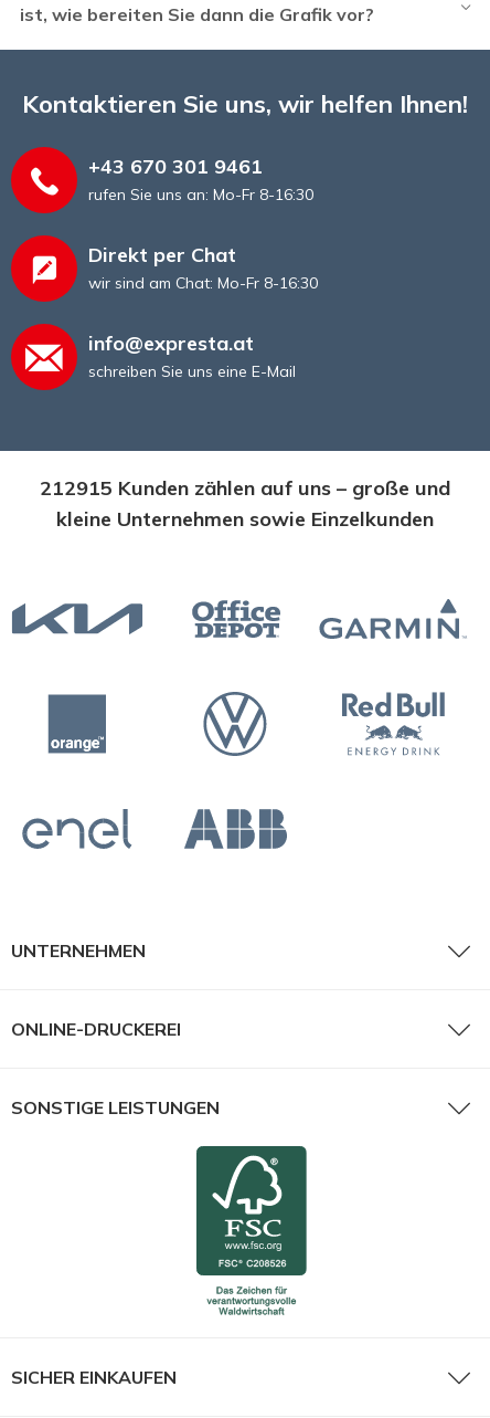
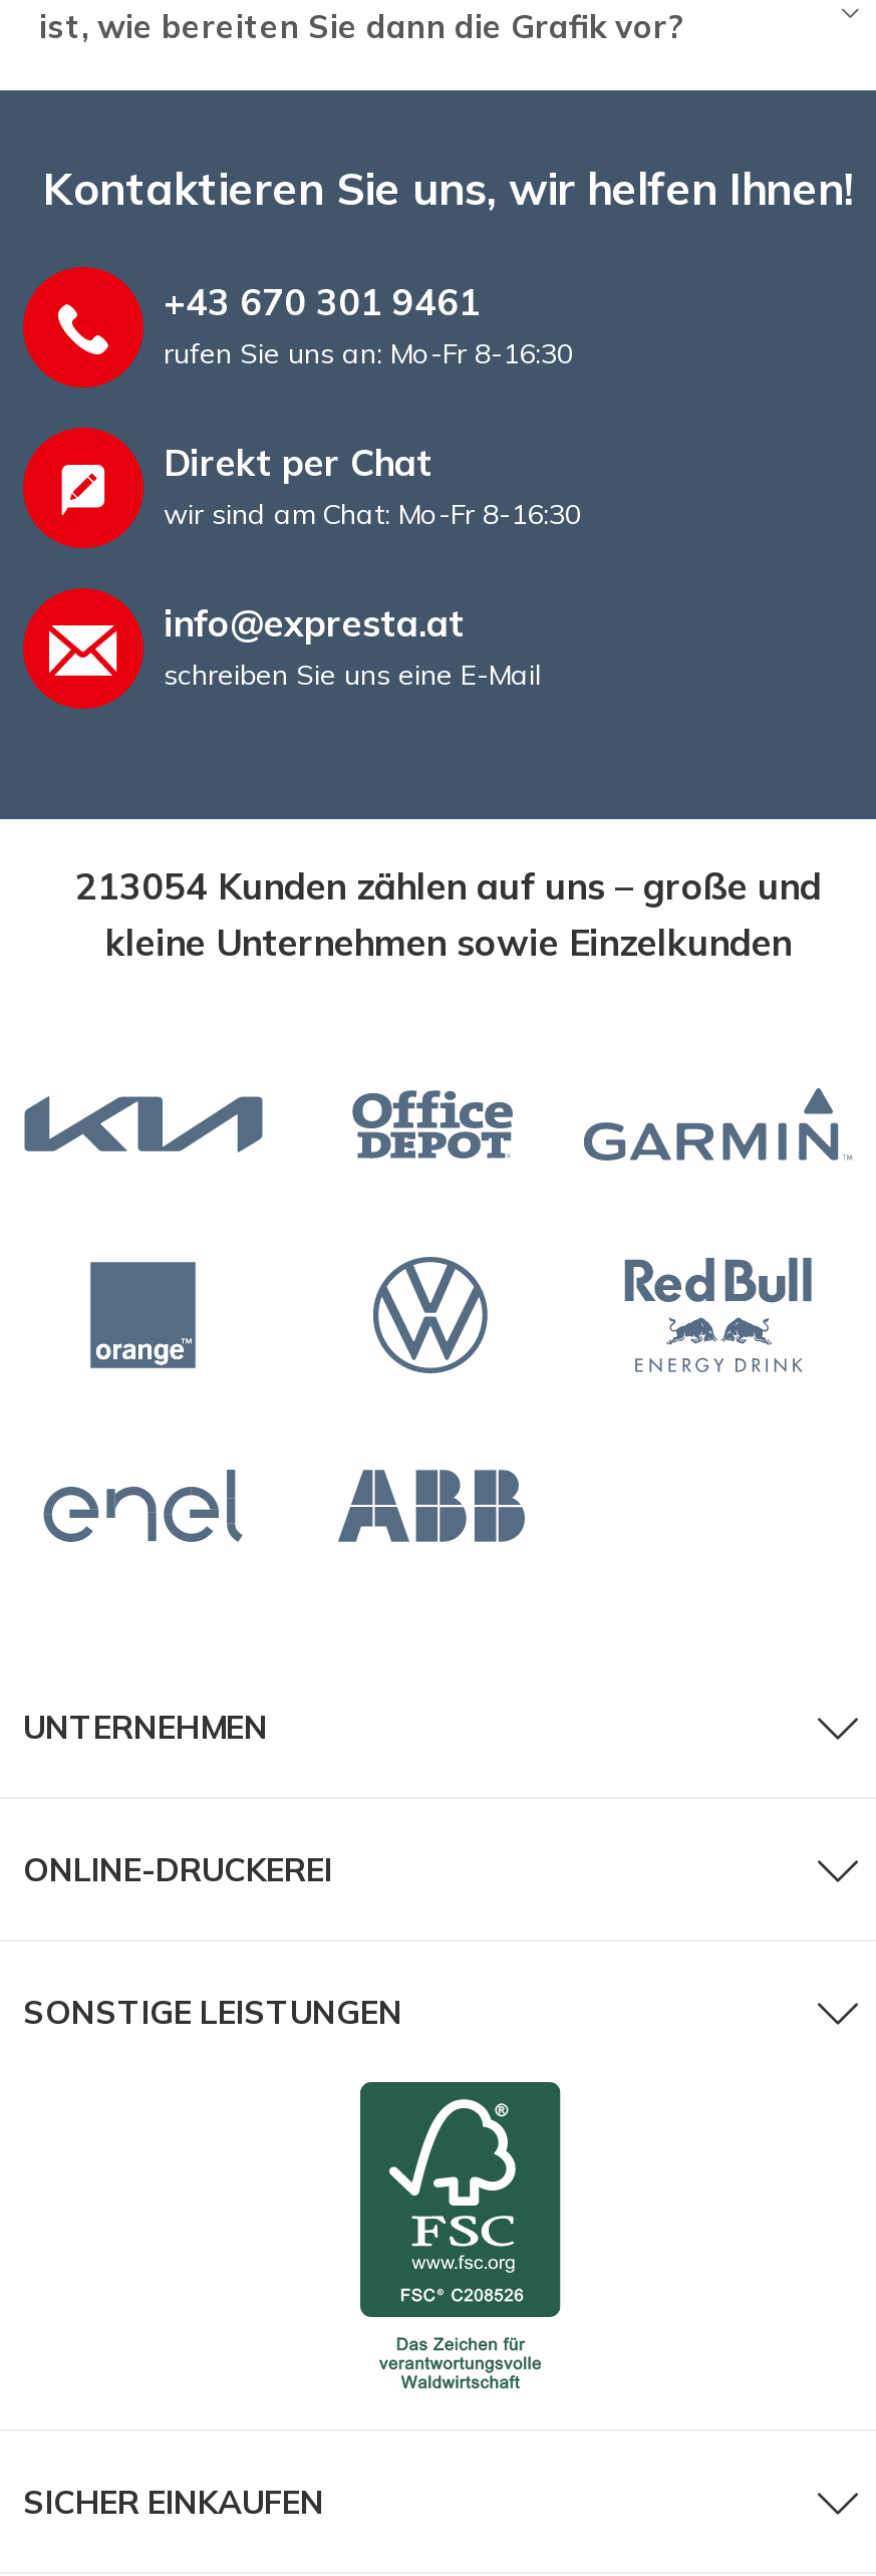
[40,475,450,501] 212915 Kunden zählen auf uns – große und -> [75,863,822,910] 213054 Kunden zählen auf uns – große und

